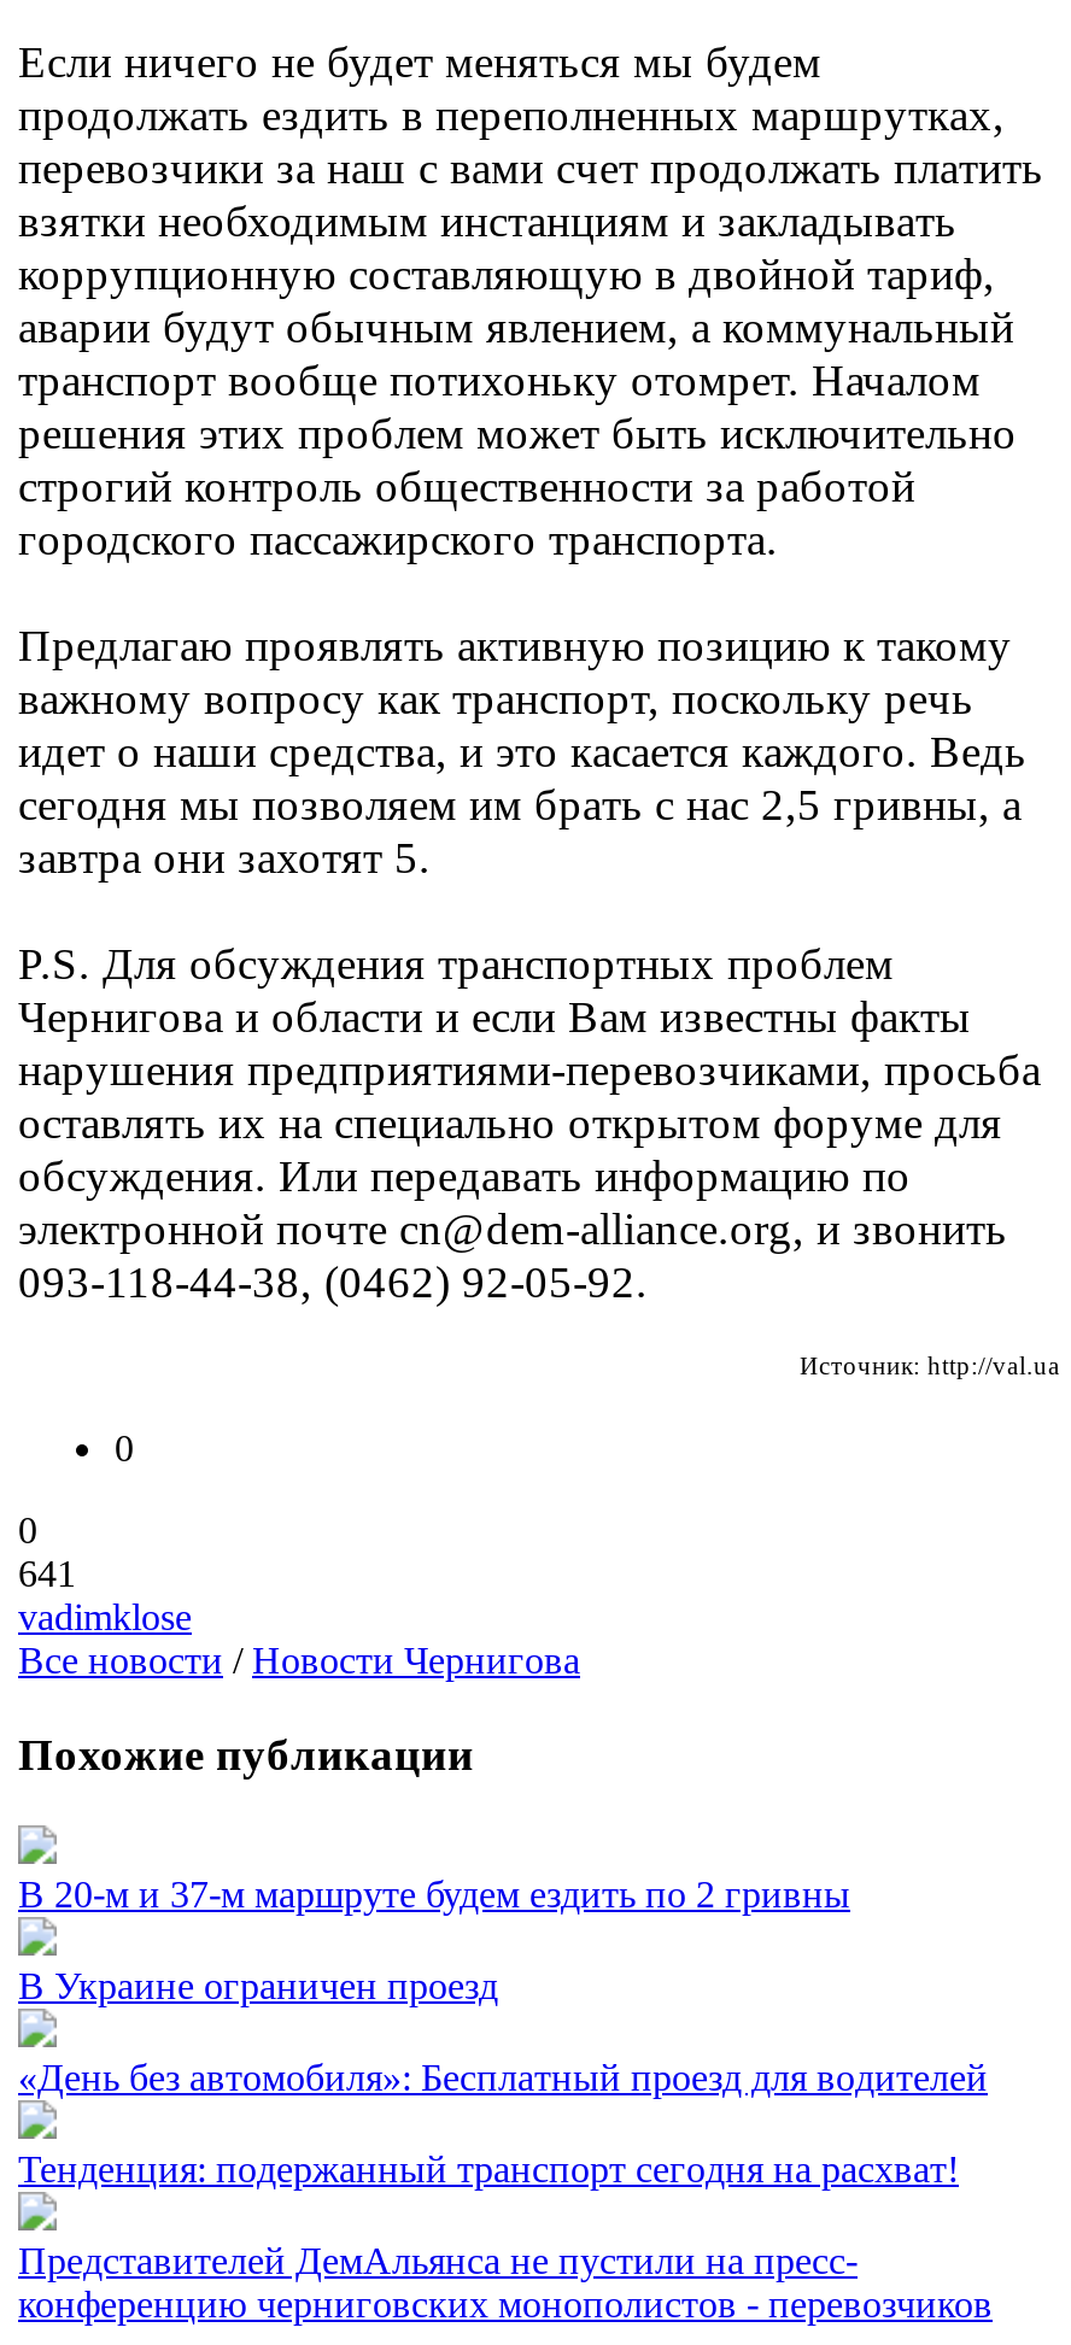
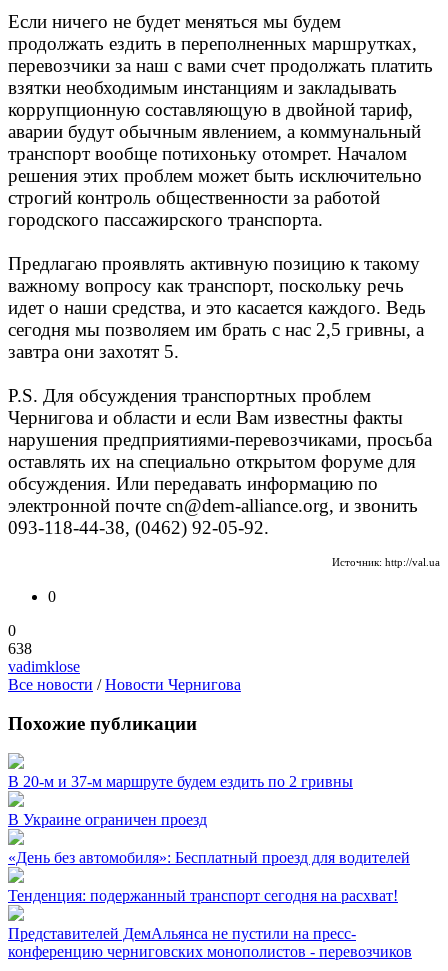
[18,1553,76,1594] 641 -> [8,640,32,657] 638

